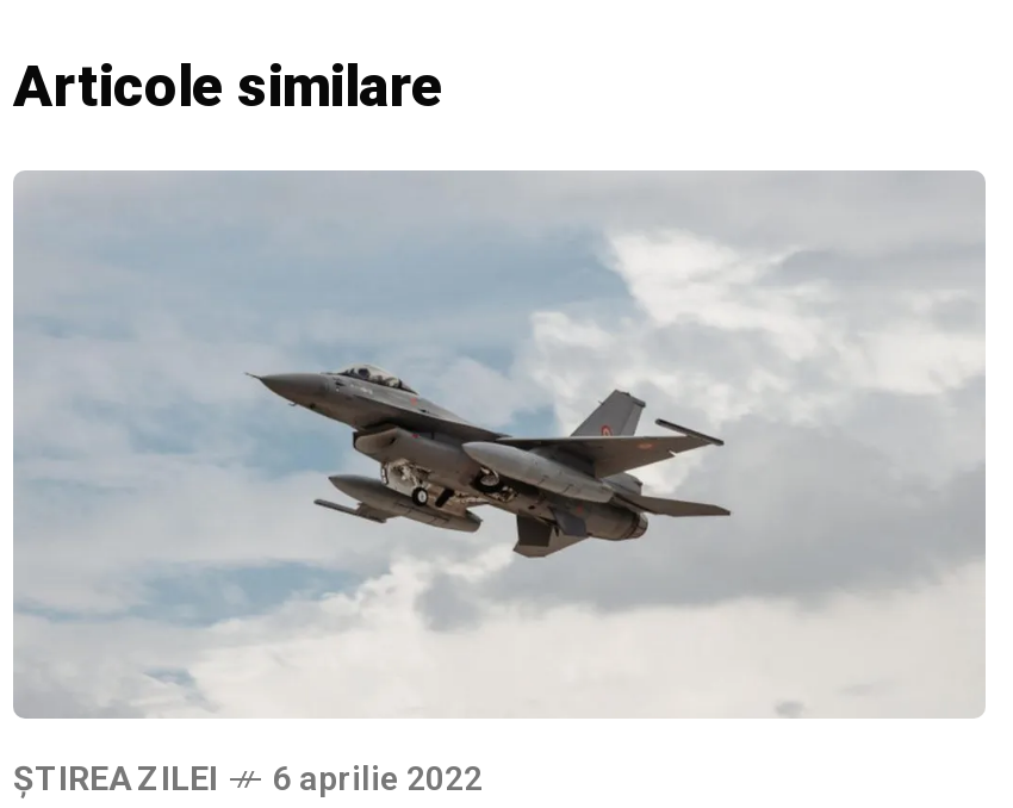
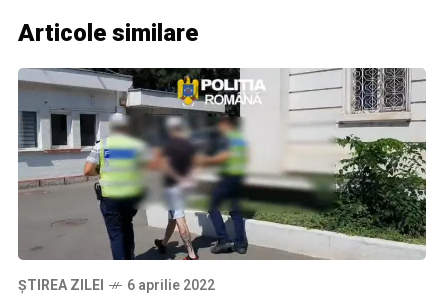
[15,170,986,716] [image] -> [18,68,426,261] [image]

